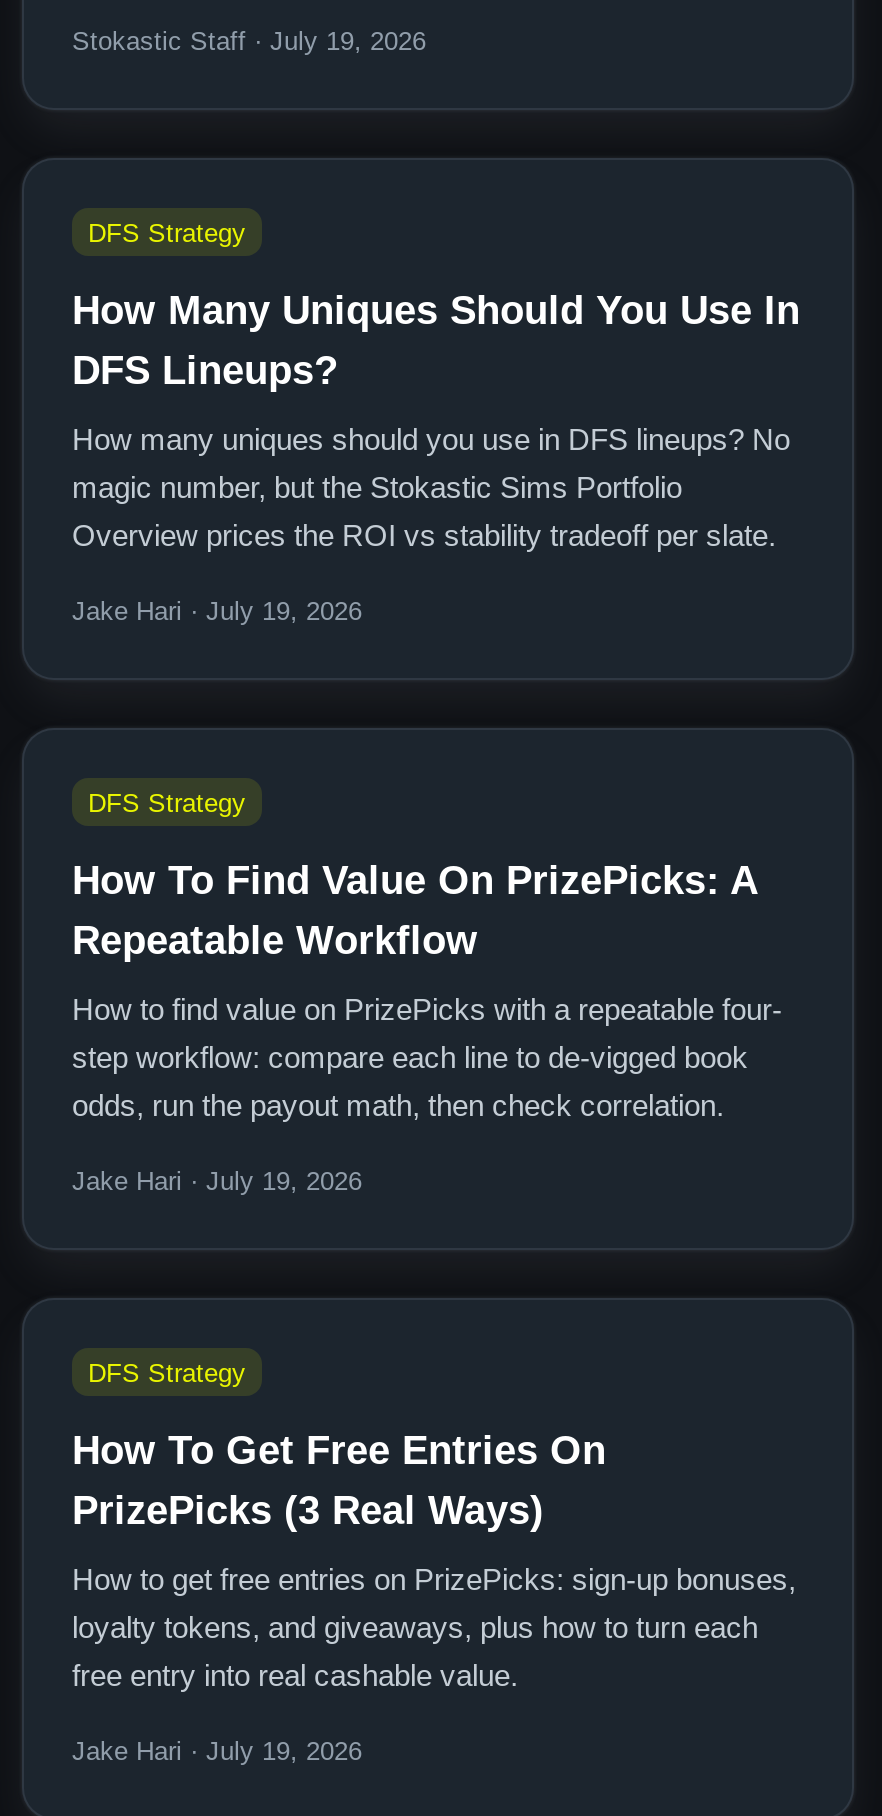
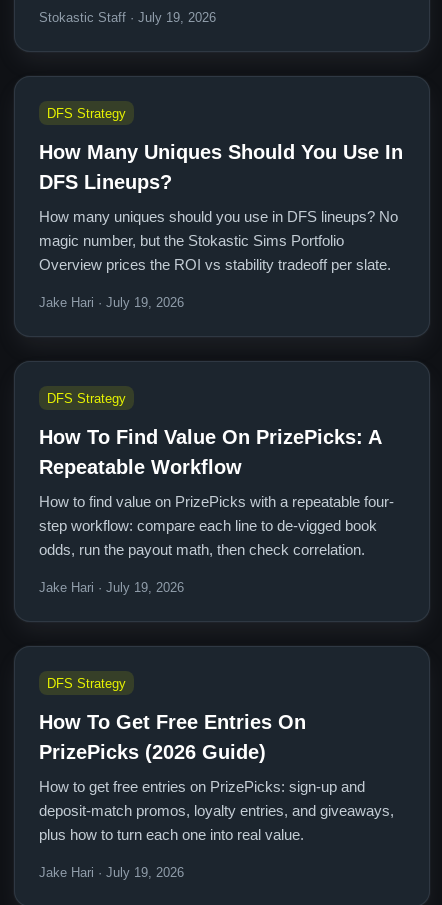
[72,1488,544,1532] PrizePicks (3 Real Ways) -> [39,741,266,763] PrizePicks (2026 Guide)
[72,1562,796,1692] How to get free entries on PrizePicks: sign-up bonuses, | loyalty tokens, and giveaways, plus how to turn each | free entry into real cashable value. -> [39,778,394,843] How to get free entries on PrizePicks: sign-up and | deposit-match promos, loyalty entries, and giveaways, | plus how to turn each one into real value.

